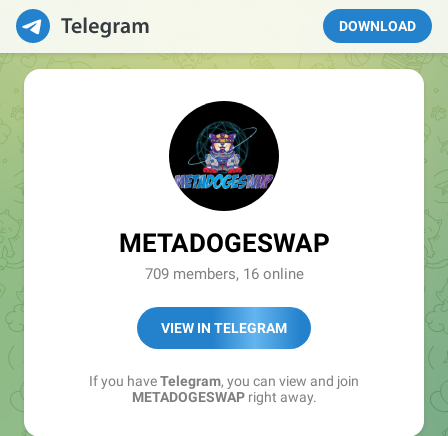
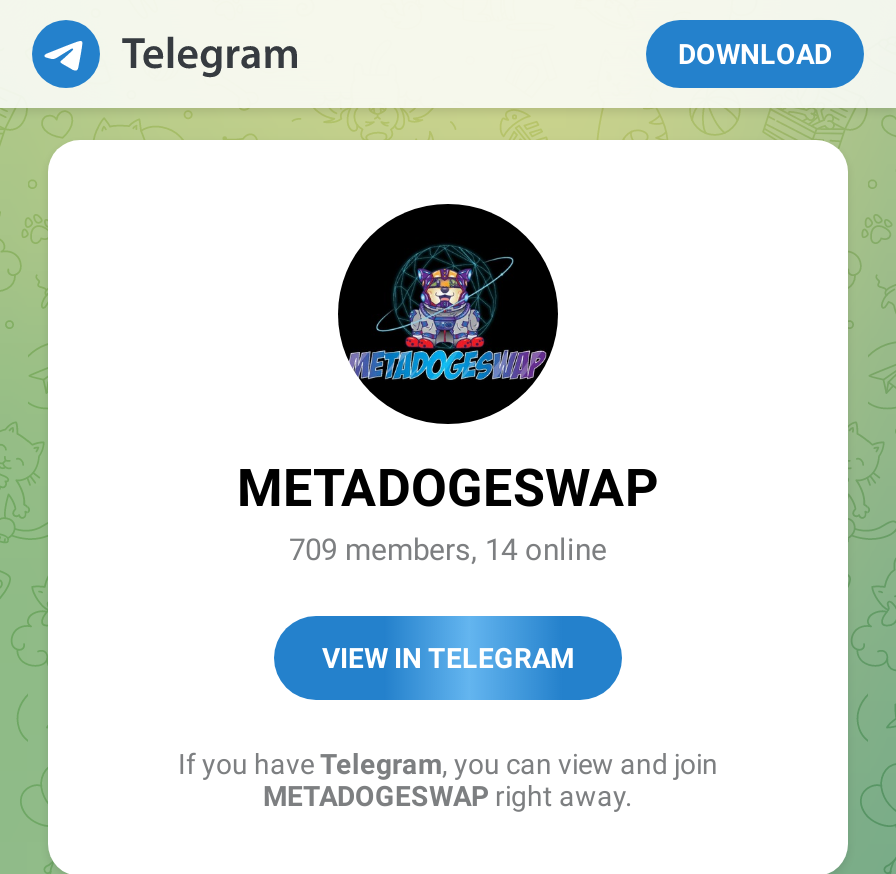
[144,265,303,283] 709 members, 16 online -> [289,532,607,568] 709 members, 14 online

